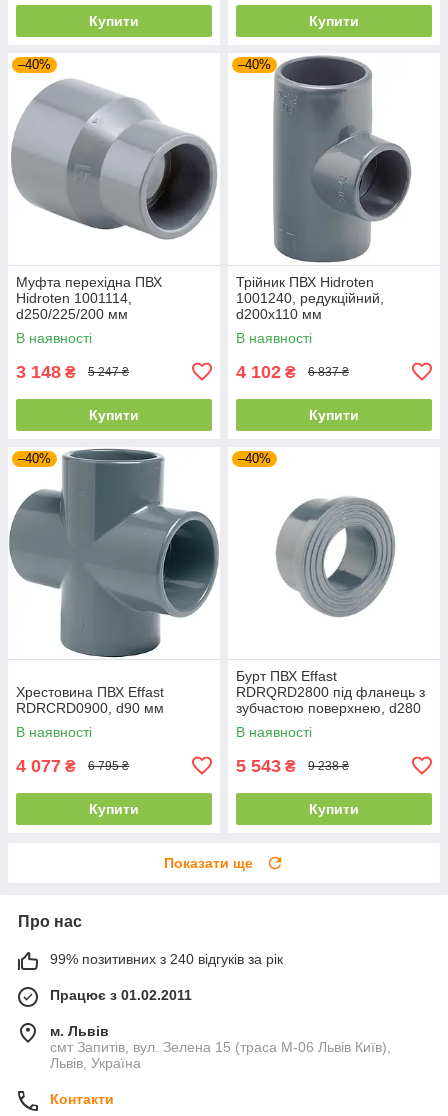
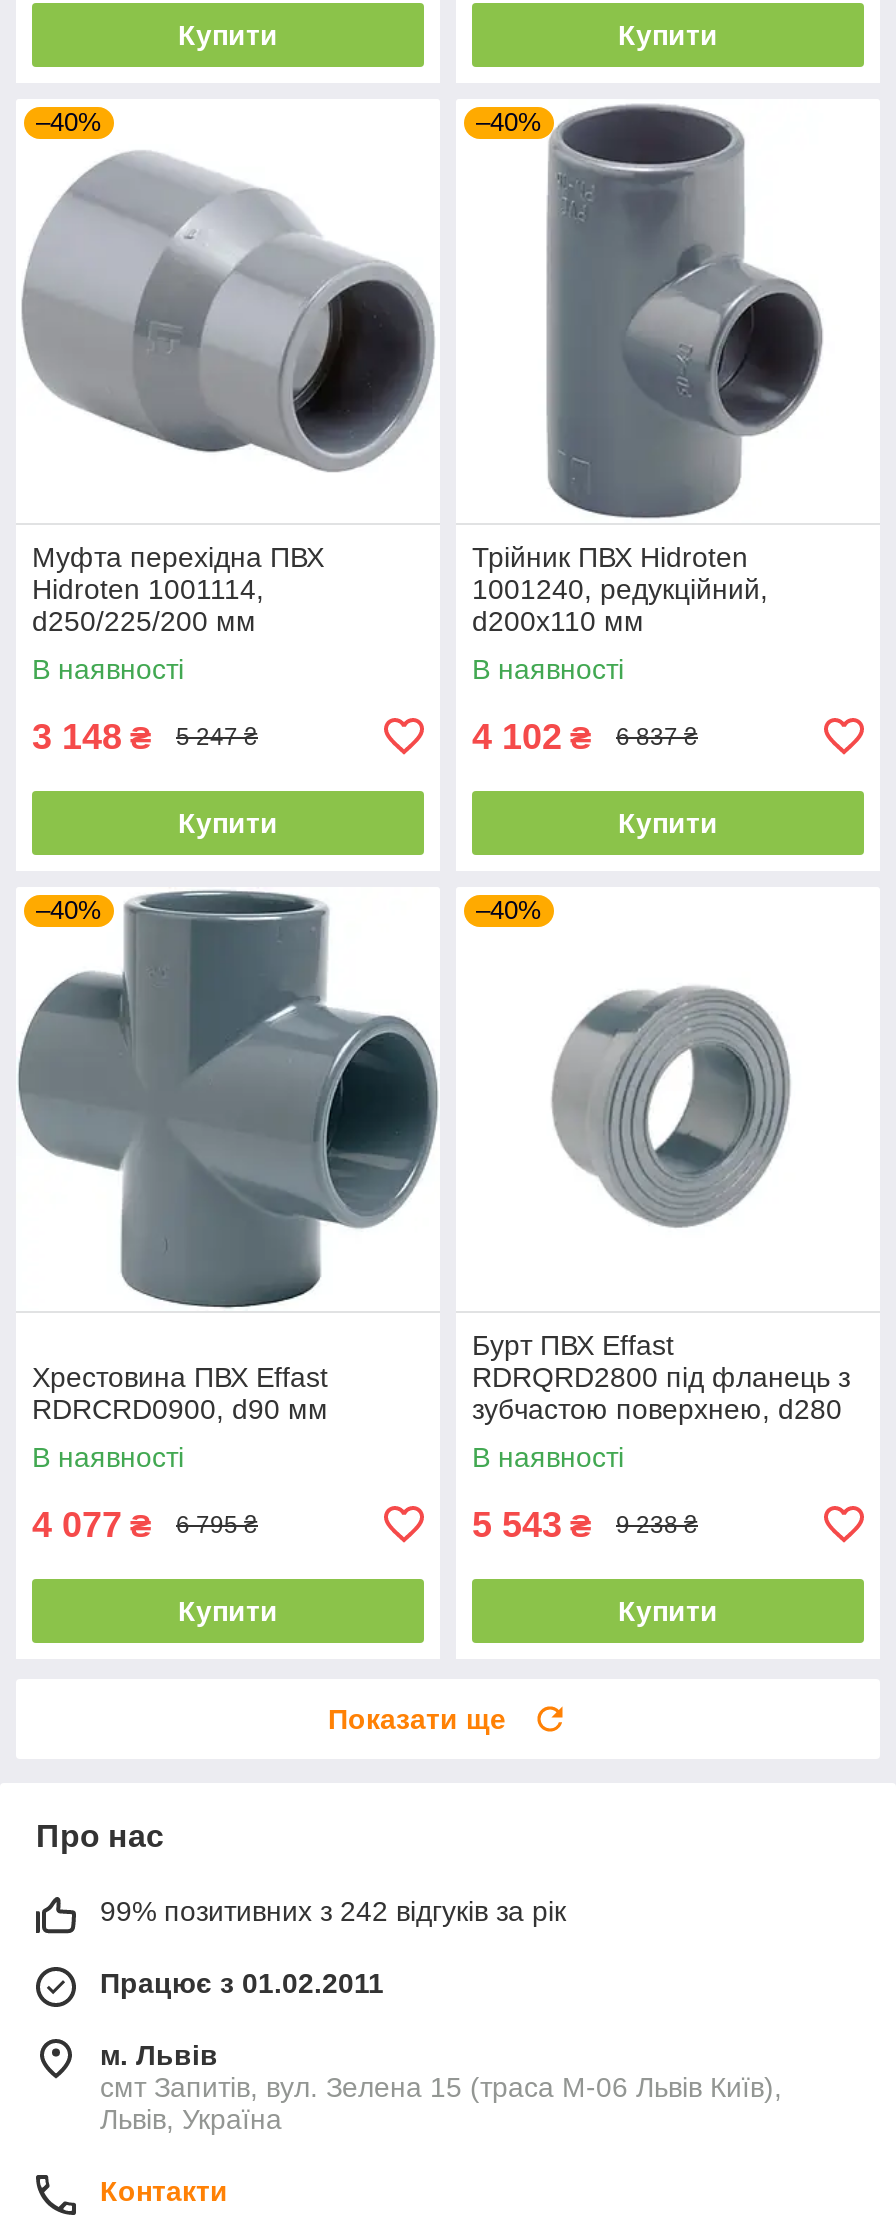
[50,951,283,967] 99% позитивних з 240 відгуків за рік -> [100,1895,566,1927] 99% позитивних з 242 відгуків за рік

